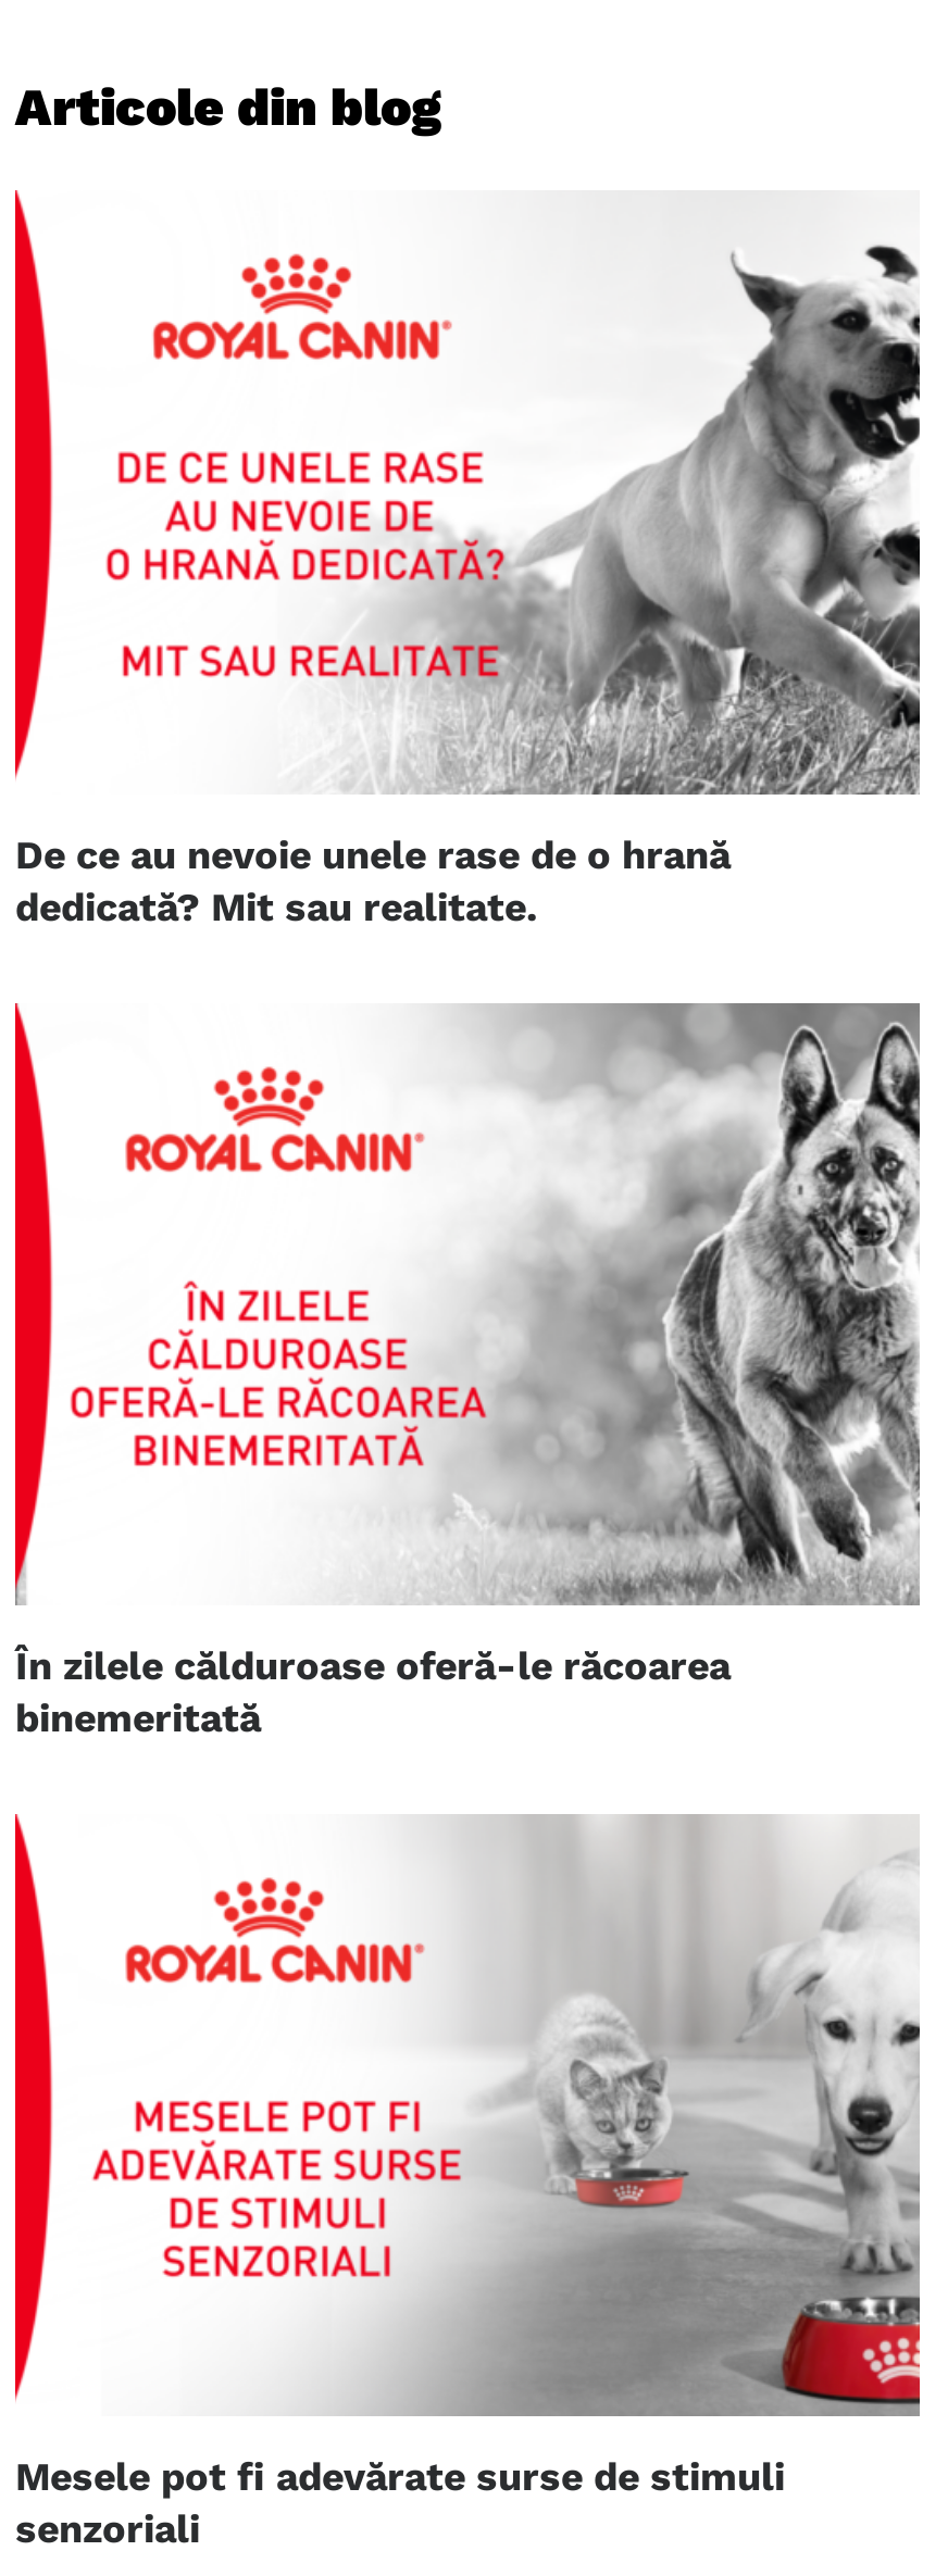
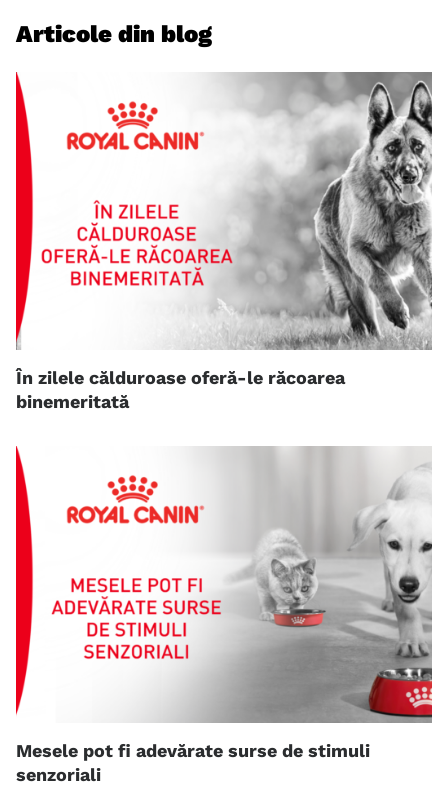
[15,242,922,929] [image] | De ce au nevoie unele rase de o hrană | dedicată? Mit sau realitate. -> none

